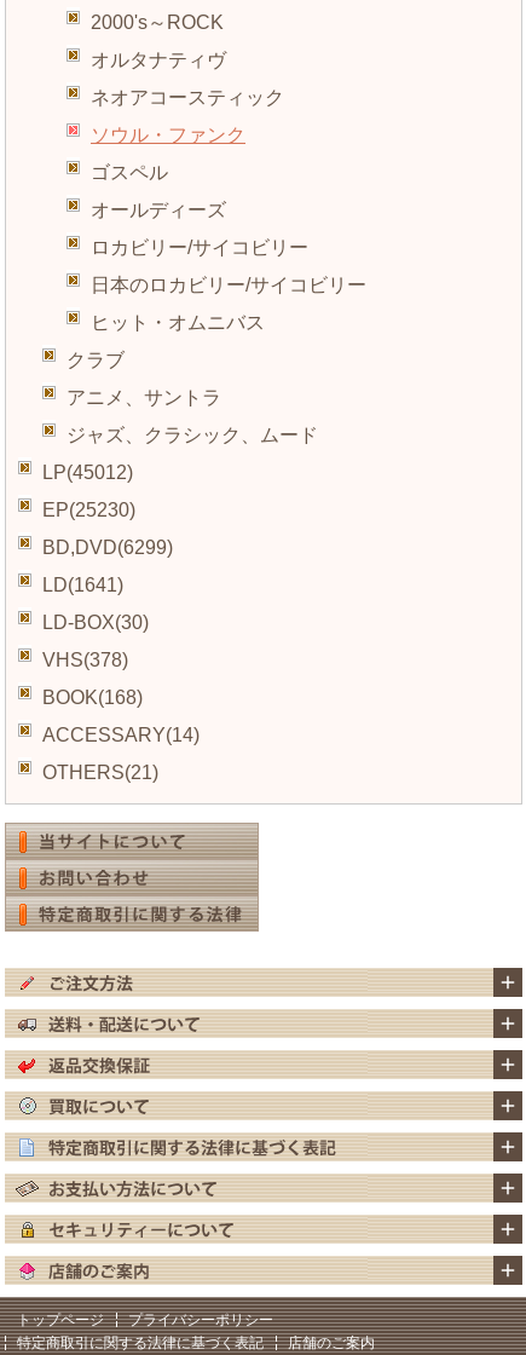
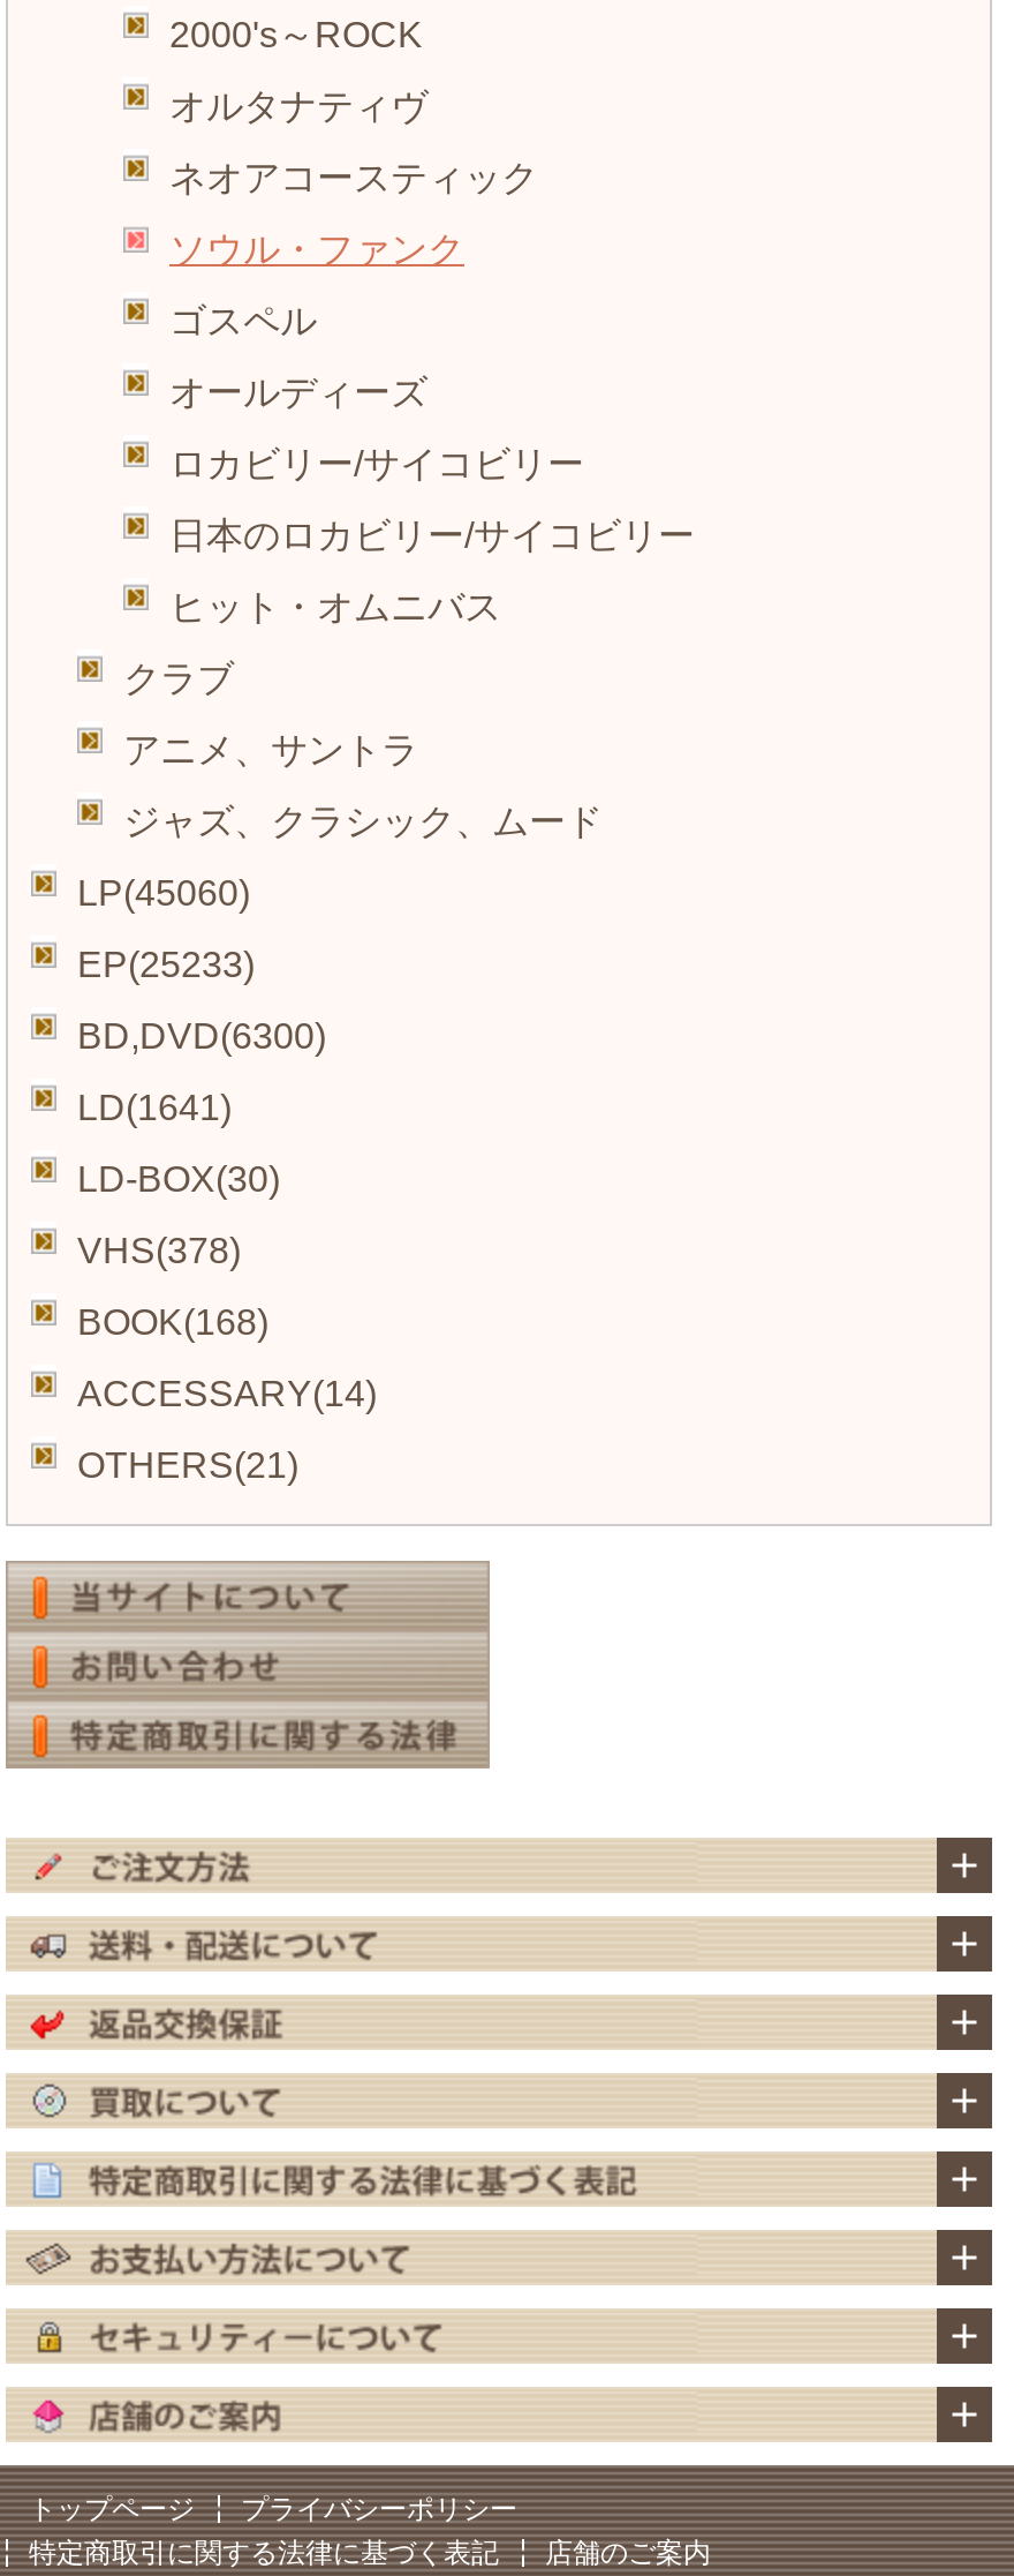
[42,462,133,483] LP(45012) -> [77,873,250,913] LP(45060)
[42,500,135,520] EP(25230) -> [77,945,255,984] EP(25233)
[42,537,173,558] BD,DVD(6299) -> [77,1016,326,1056] BD,DVD(6300)

